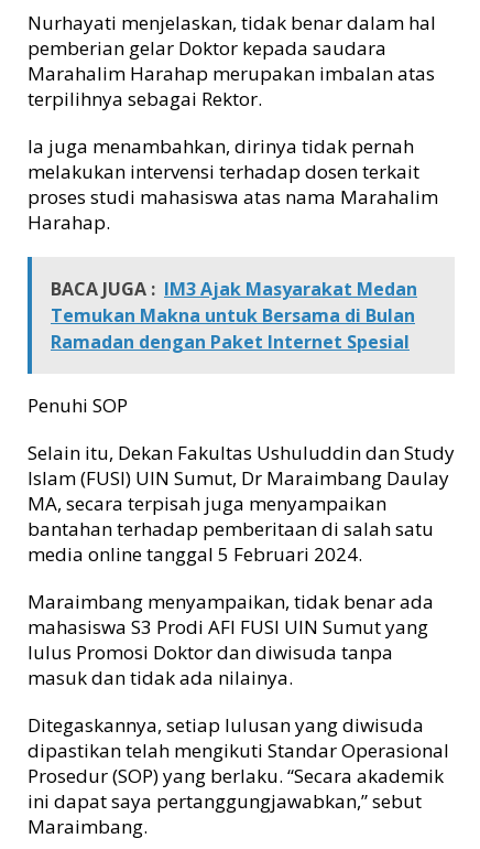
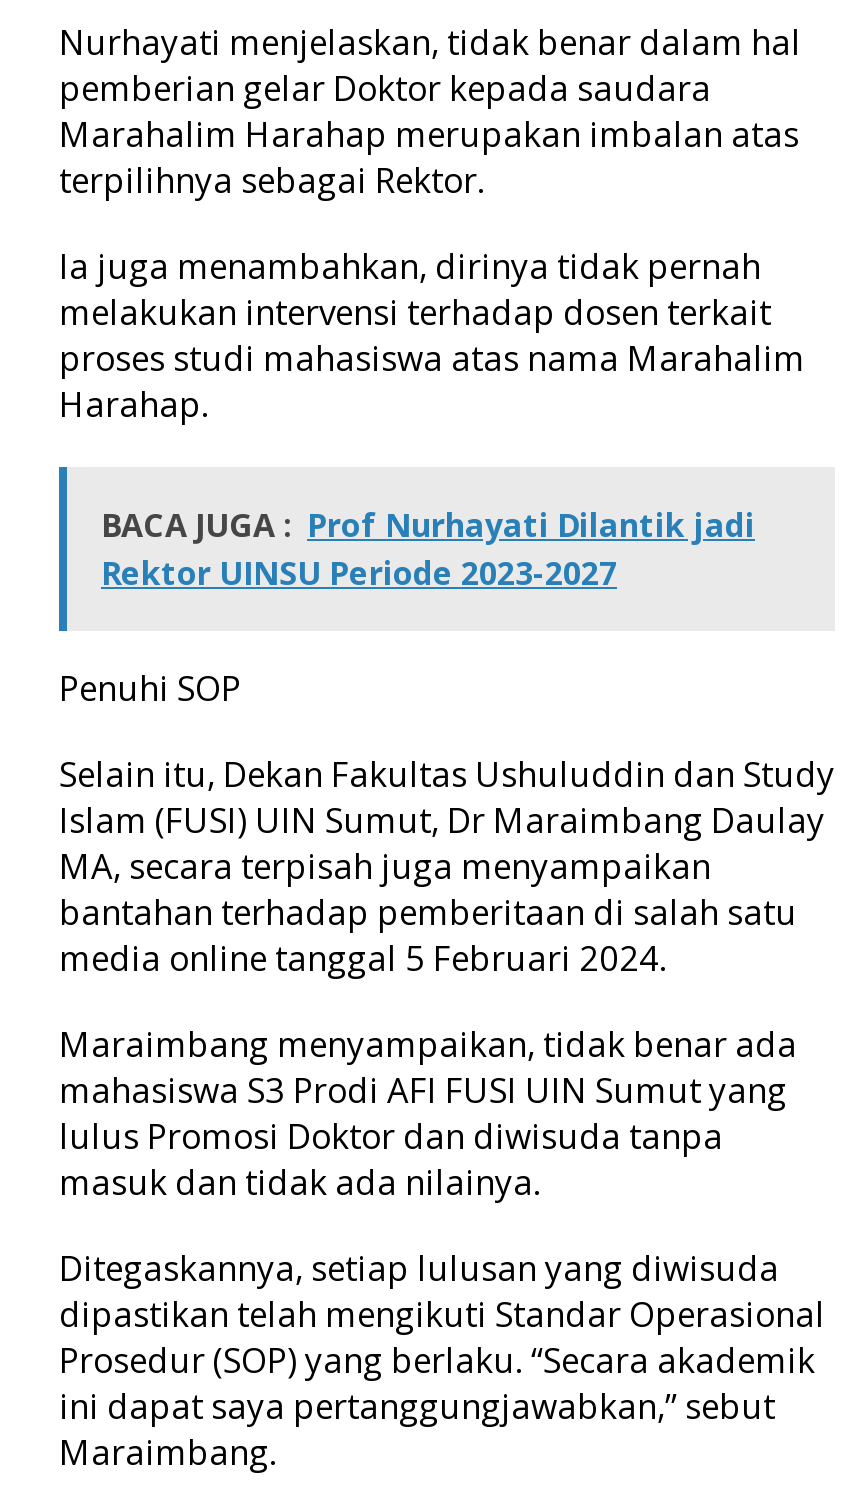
[51,277,417,354] BACA JUGA : IM3 Ajak Masyarakat Medan | Temukan Makna untuk Bersama di Bulan | Ramadan dengan Paket Internet Spesial -> [101,503,755,595] BACA JUGA : Prof Nurhayati Dilantik jadi | Rektor UINSU Periode 2023-2027

